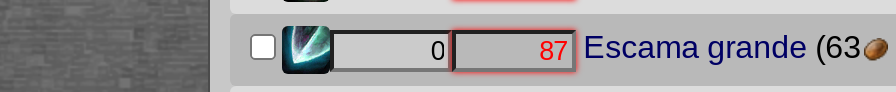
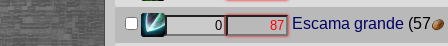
[583,31,861,65] Escama grande (63 -> [292,15,431,32] Escama grande (57

